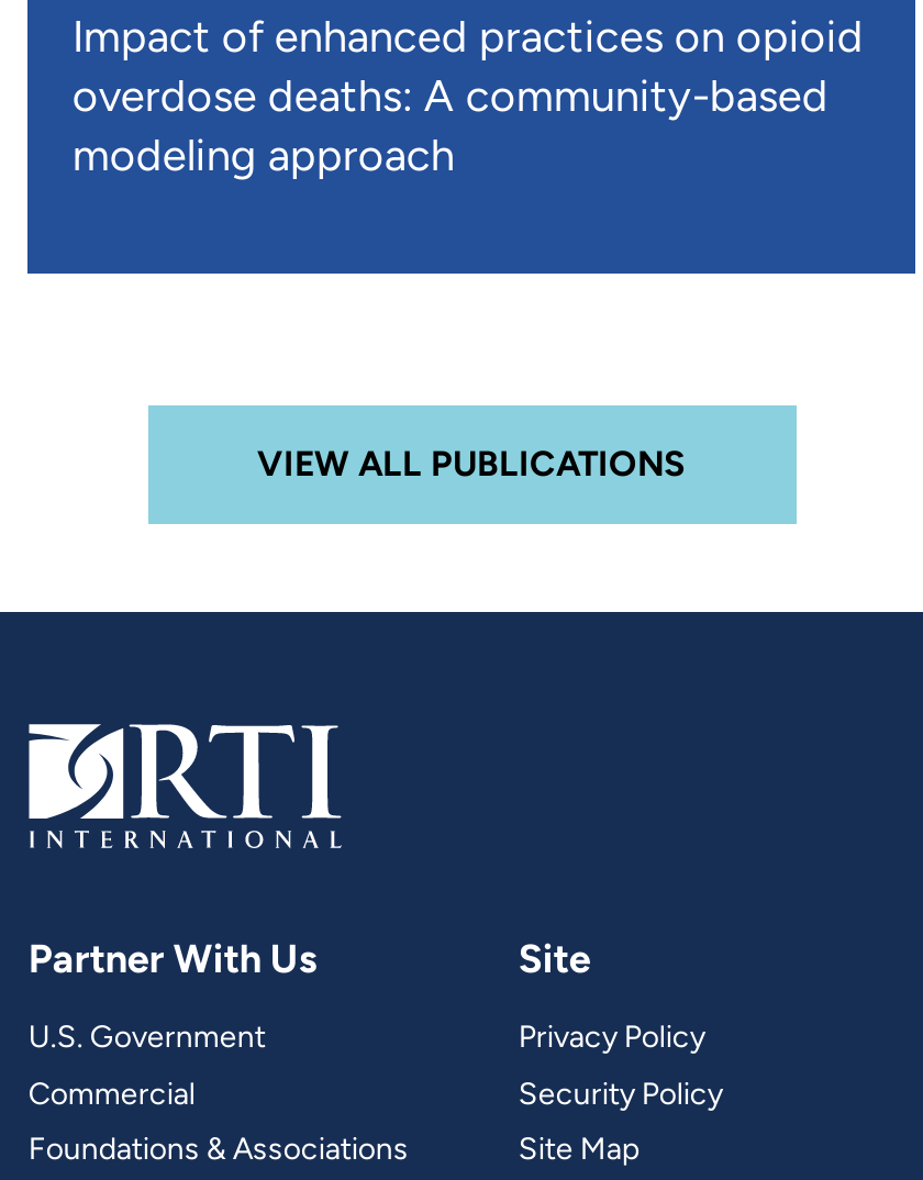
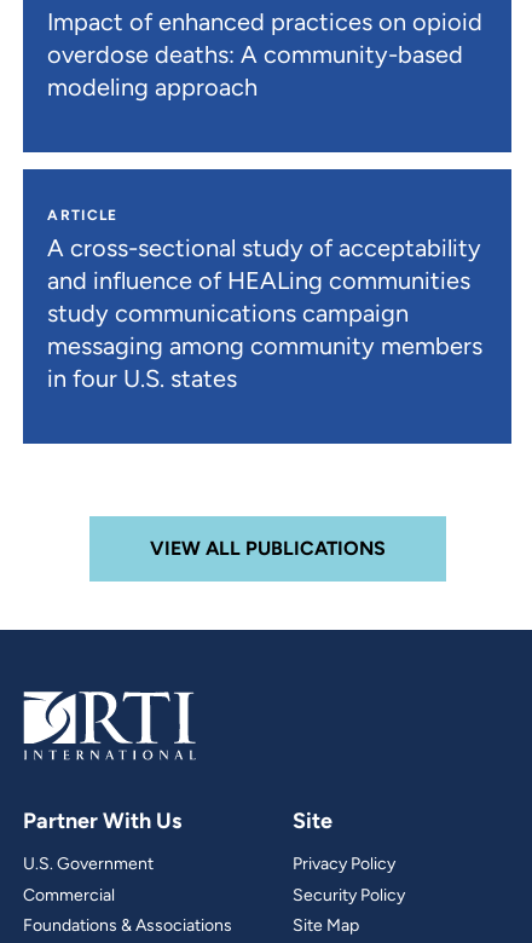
none -> [48,207,483,393] ARTICLE | A cross-sectional study of acceptability | and influence of HEALing communities | study communications campaign | messaging among community members | in four U.S. states

